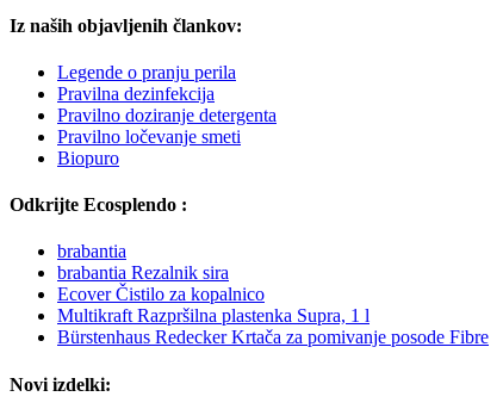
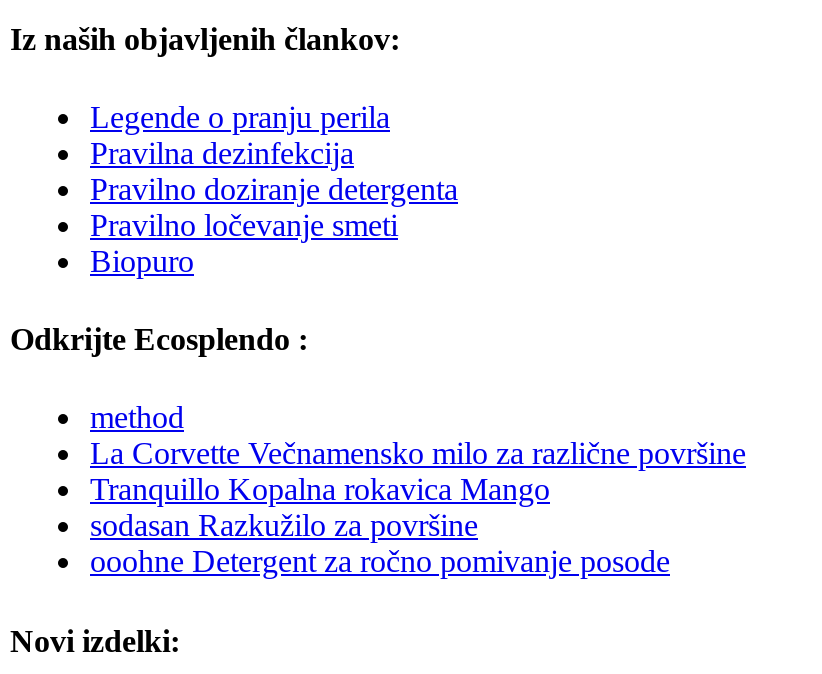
[57,241,489,347] brabantia | brabantia Rezalnik sira | Ecover Čistilo za kopalnico | Multikraft Razpršilna plastenka Supra, 1 l | Bürstenhaus Redecker Krtača za pomivanje posode Fibre -> [90,401,746,579] method | La Corvette Večnamensko milo za različne površine | Tranquillo Kopalna rokavica Mango | sodasan Razkužilo za površine | ooohne Detergent za ročno pomivanje posode

